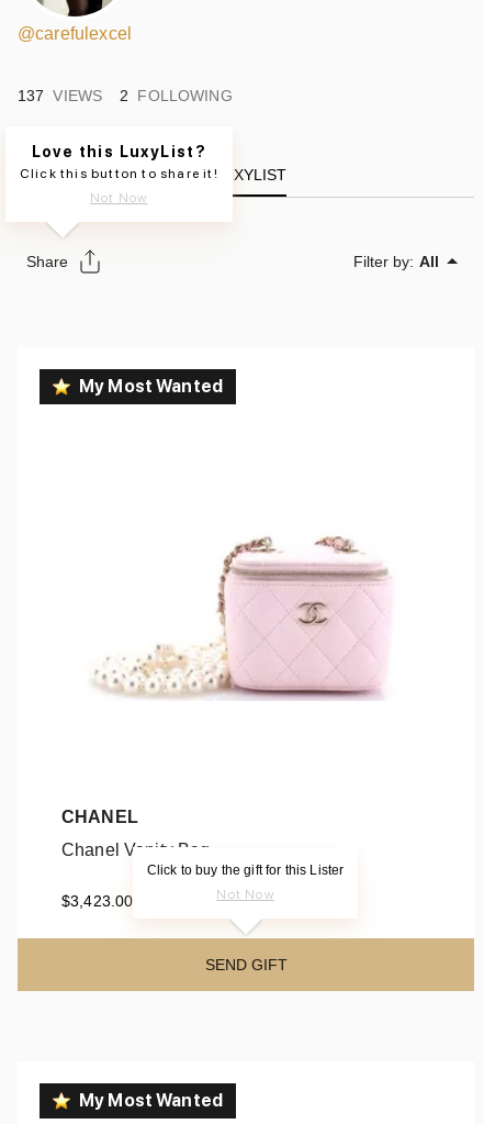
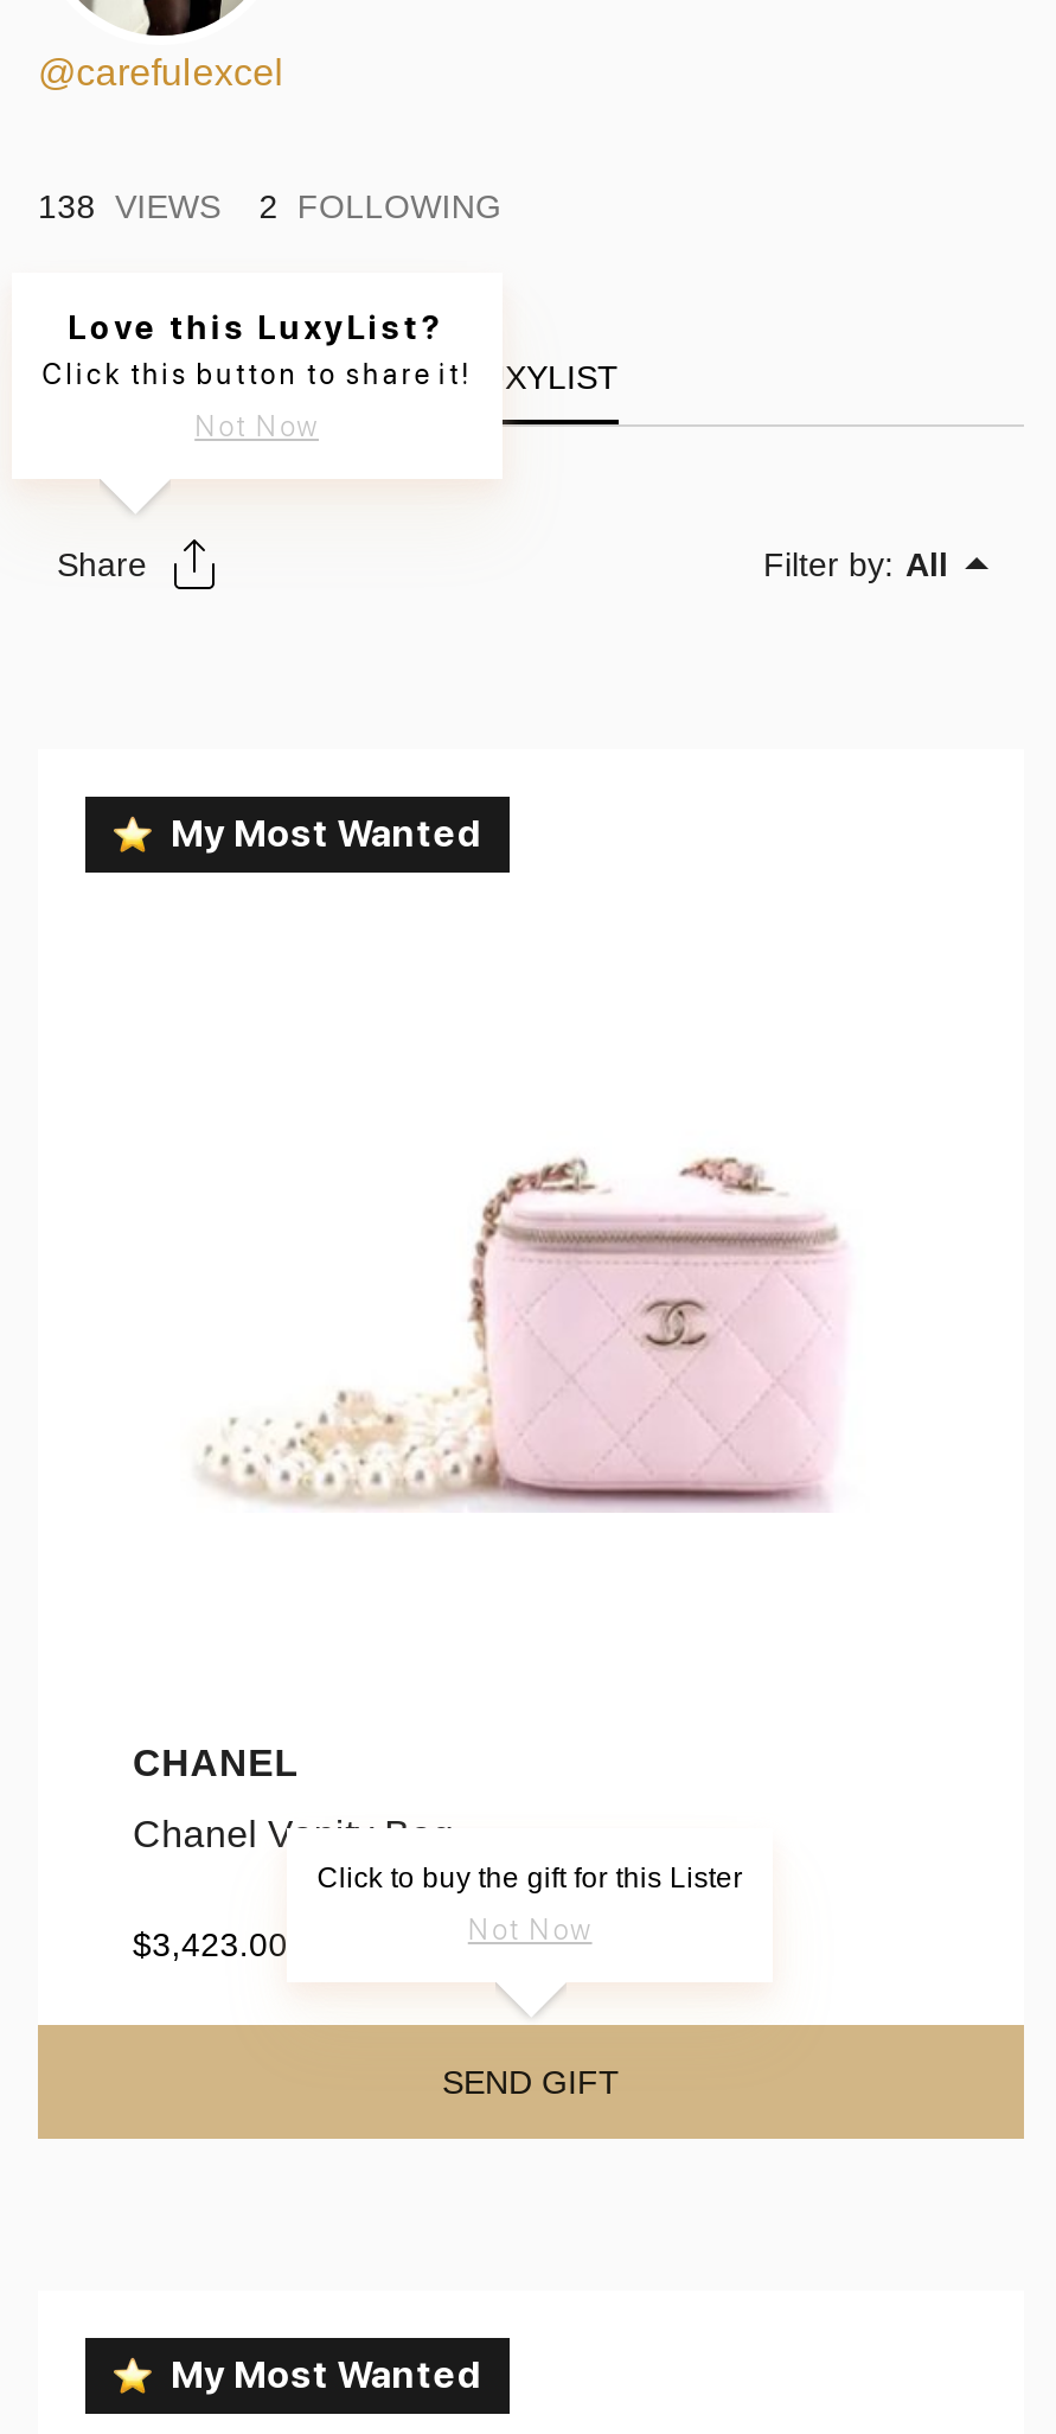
[18,87,232,104] 137 VIEWS 2 FOLLOWING -> [38,187,502,225] 138 VIEWS 2 FOLLOWING

